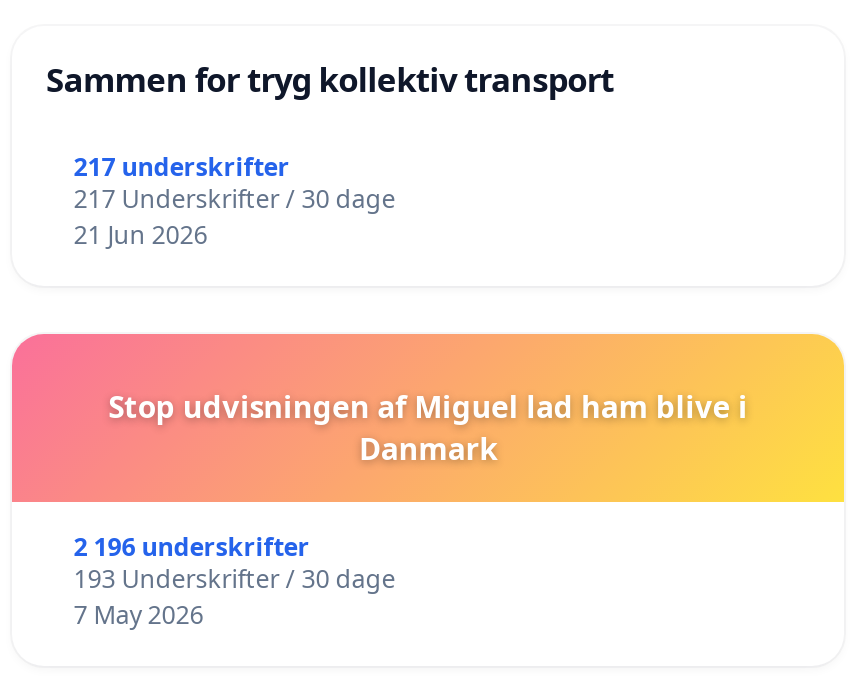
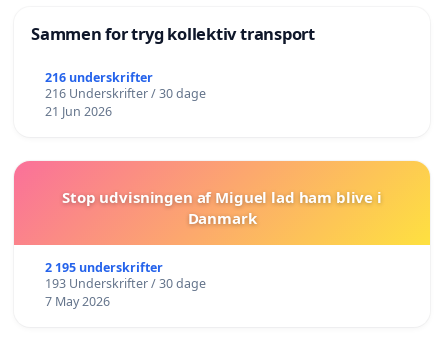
[74,150,290,184] 217 underskrifter -> [45,69,153,86] 216 underskrifter
[74,182,396,216] 217 Underskrifter / 30 dage -> [45,85,206,102] 216 Underskrifter / 30 dage
[74,530,310,564] 2 196 underskrifter -> [45,259,163,276] 2 195 underskrifter

